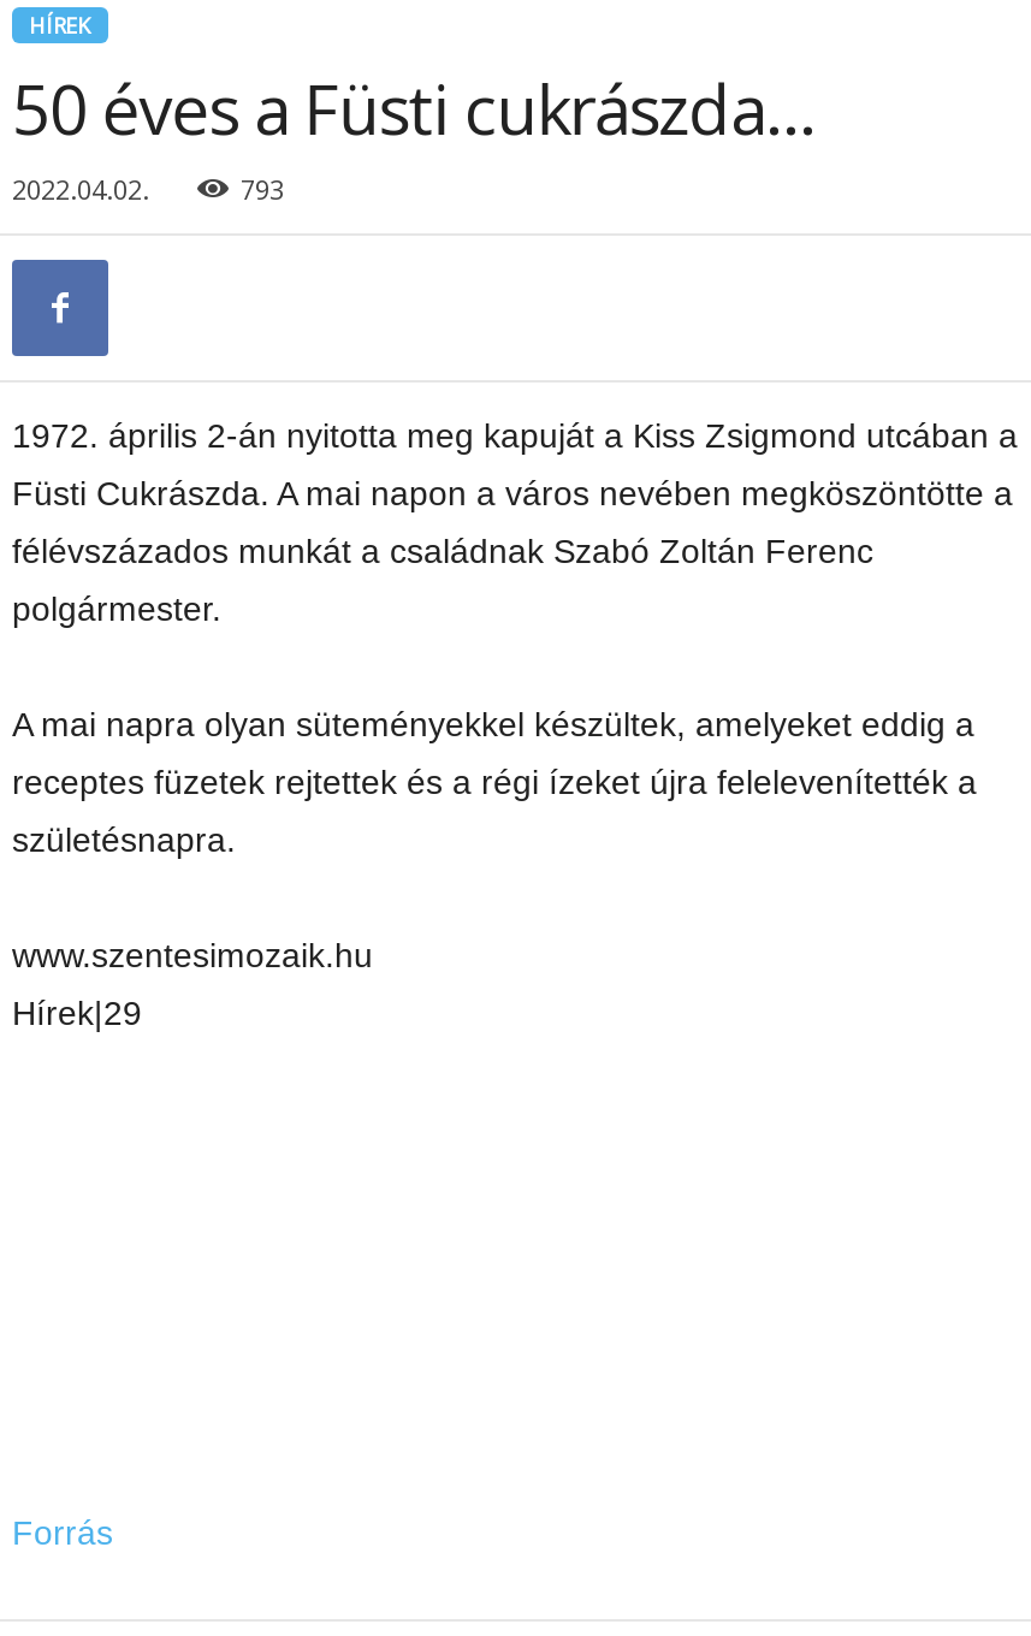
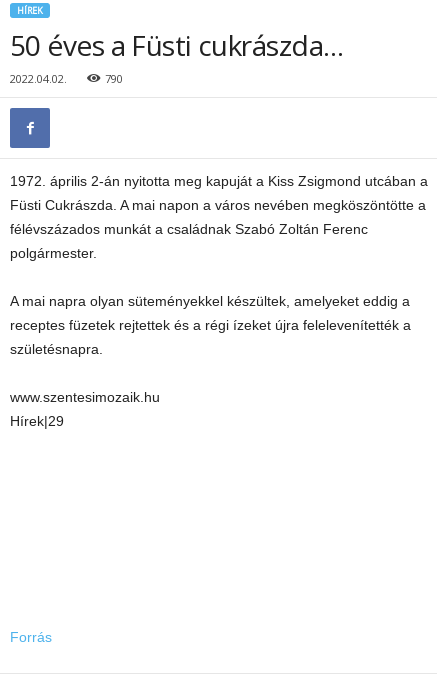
[241,171,284,207] 793 -> [105,71,123,86] 790

